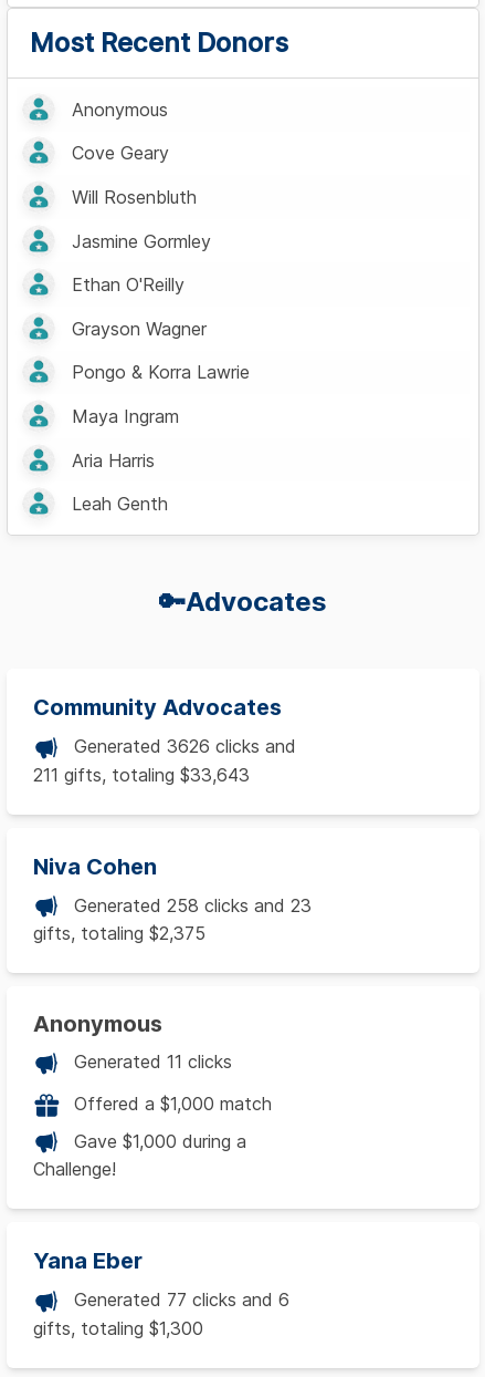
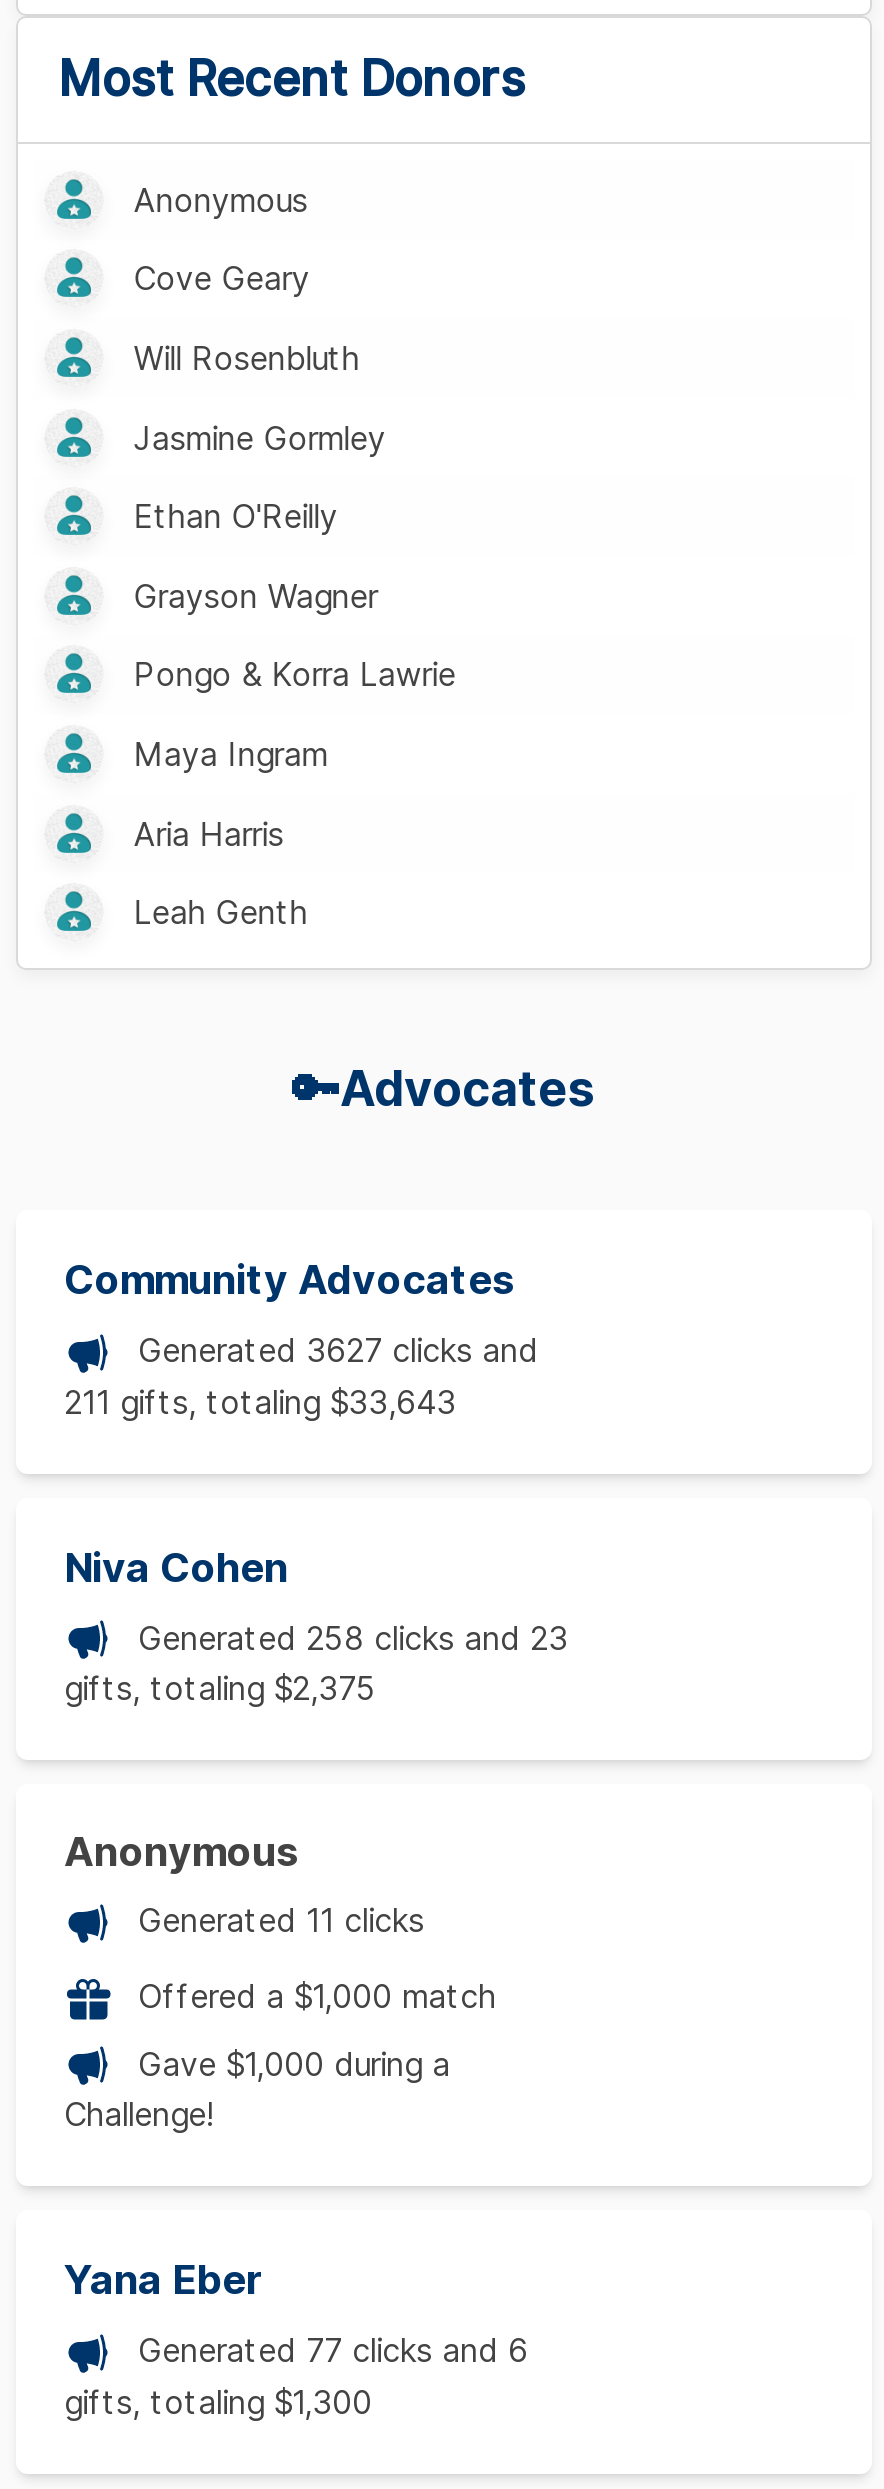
[68,735,296,757] Generated 3626 clicks and -> [128,1330,538,1370] Generated 3627 clicks and

